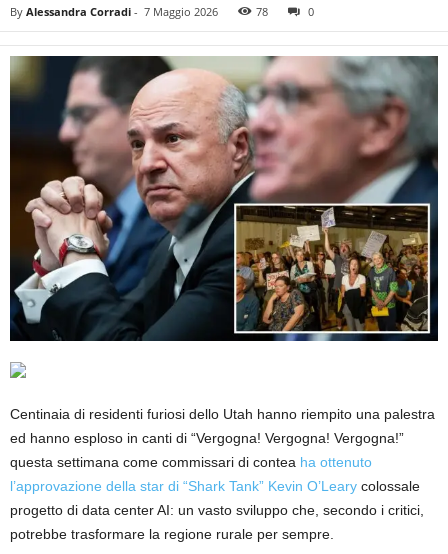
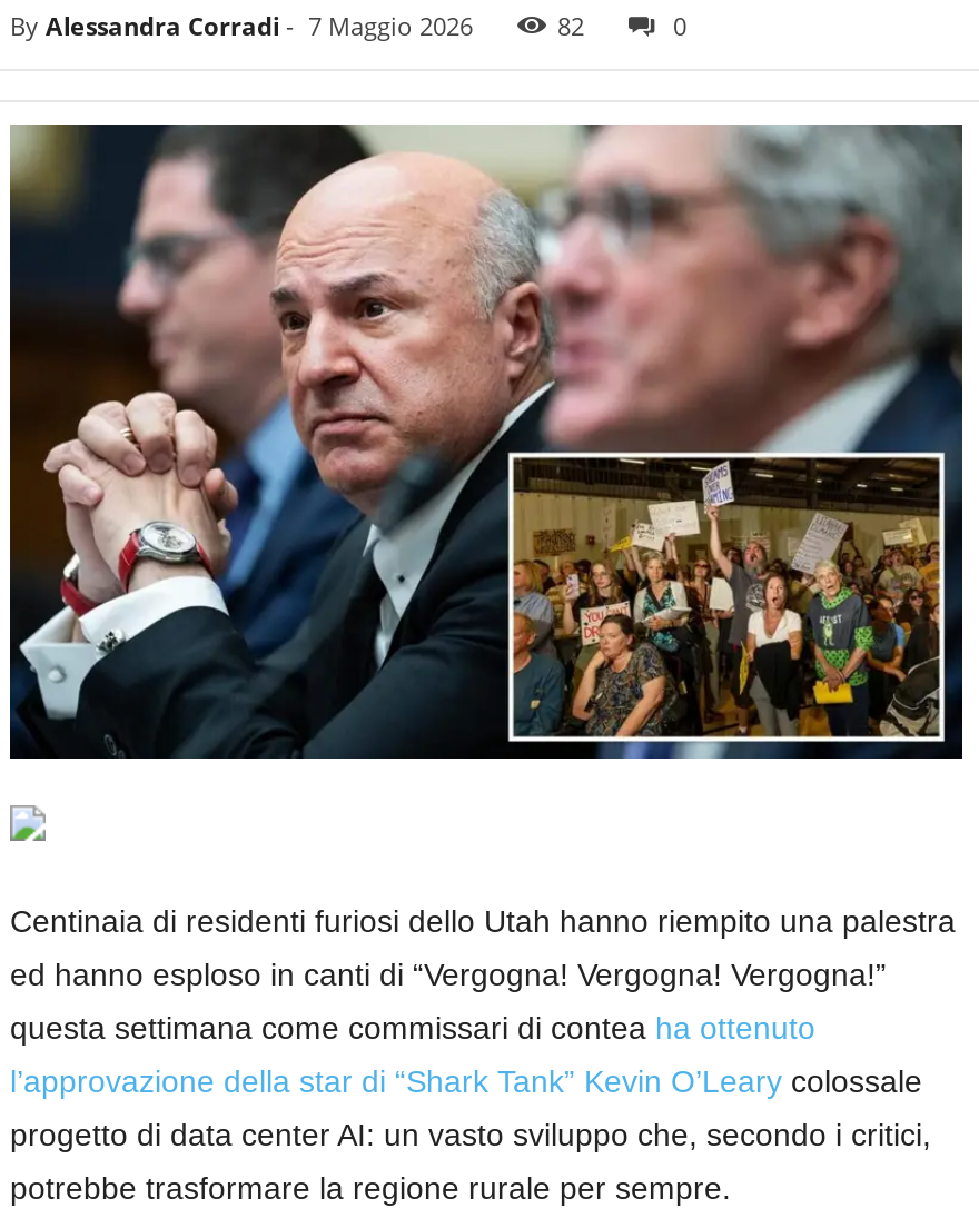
[256,4,268,19] 78 -> [557,9,584,42] 82

